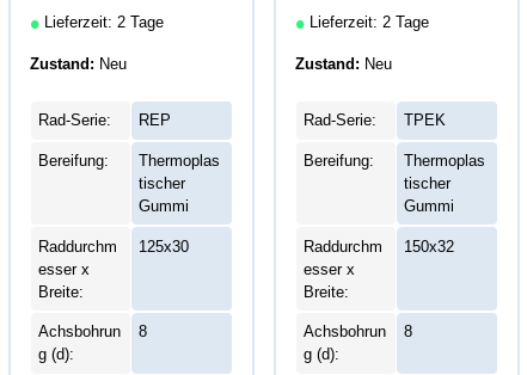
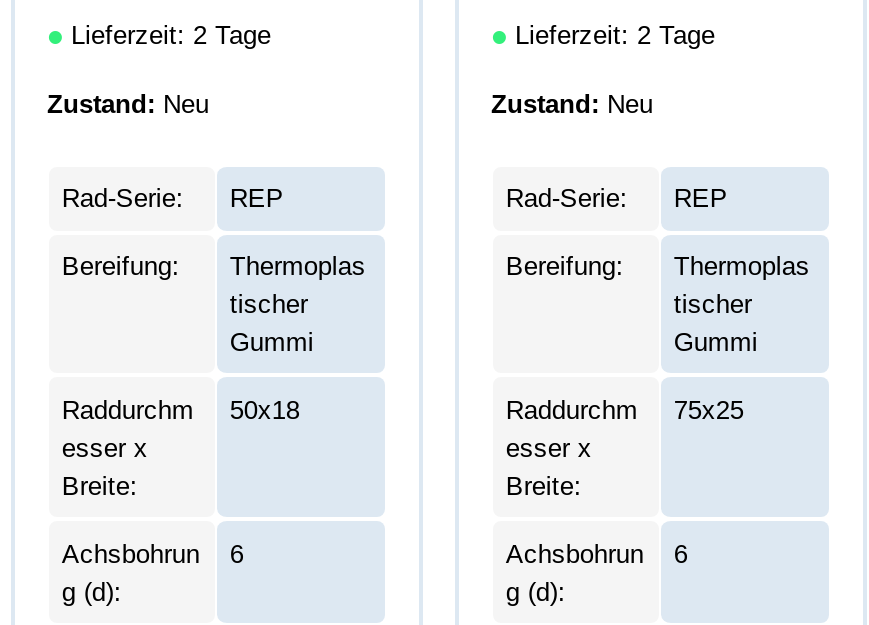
[404,111,446,129] TPEK -> [674,183,728,213] REP
[39,237,189,255] Raddurchm 125x30 -> [62,394,300,424] Raddurchm 50x18
[304,237,455,255] Raddurchm 150x32 -> [506,394,744,424] Raddurchm 75x25
[39,323,147,341] Achsbohrun 8 -> [62,538,244,568] Achsbohrun 6
[304,323,413,341] Achsbohrun 8 -> [506,538,688,568] Achsbohrun 6

